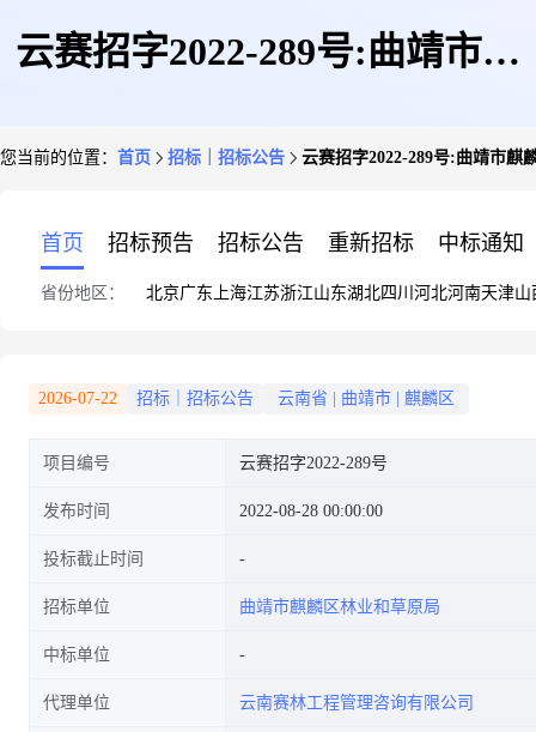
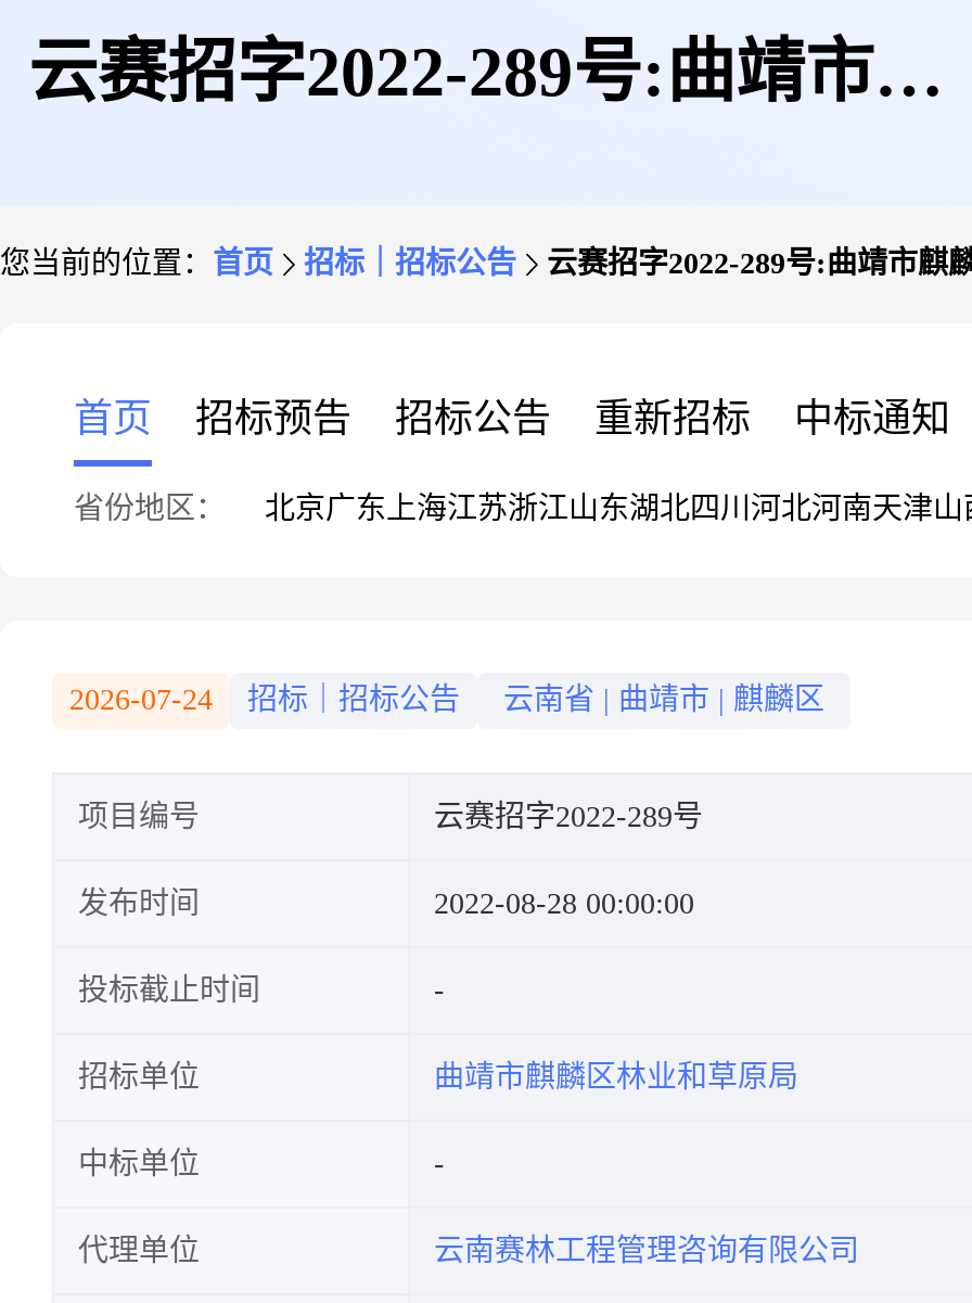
[38,389,117,407] 2026-07-22 -> [69,684,213,716] 2026-07-24

